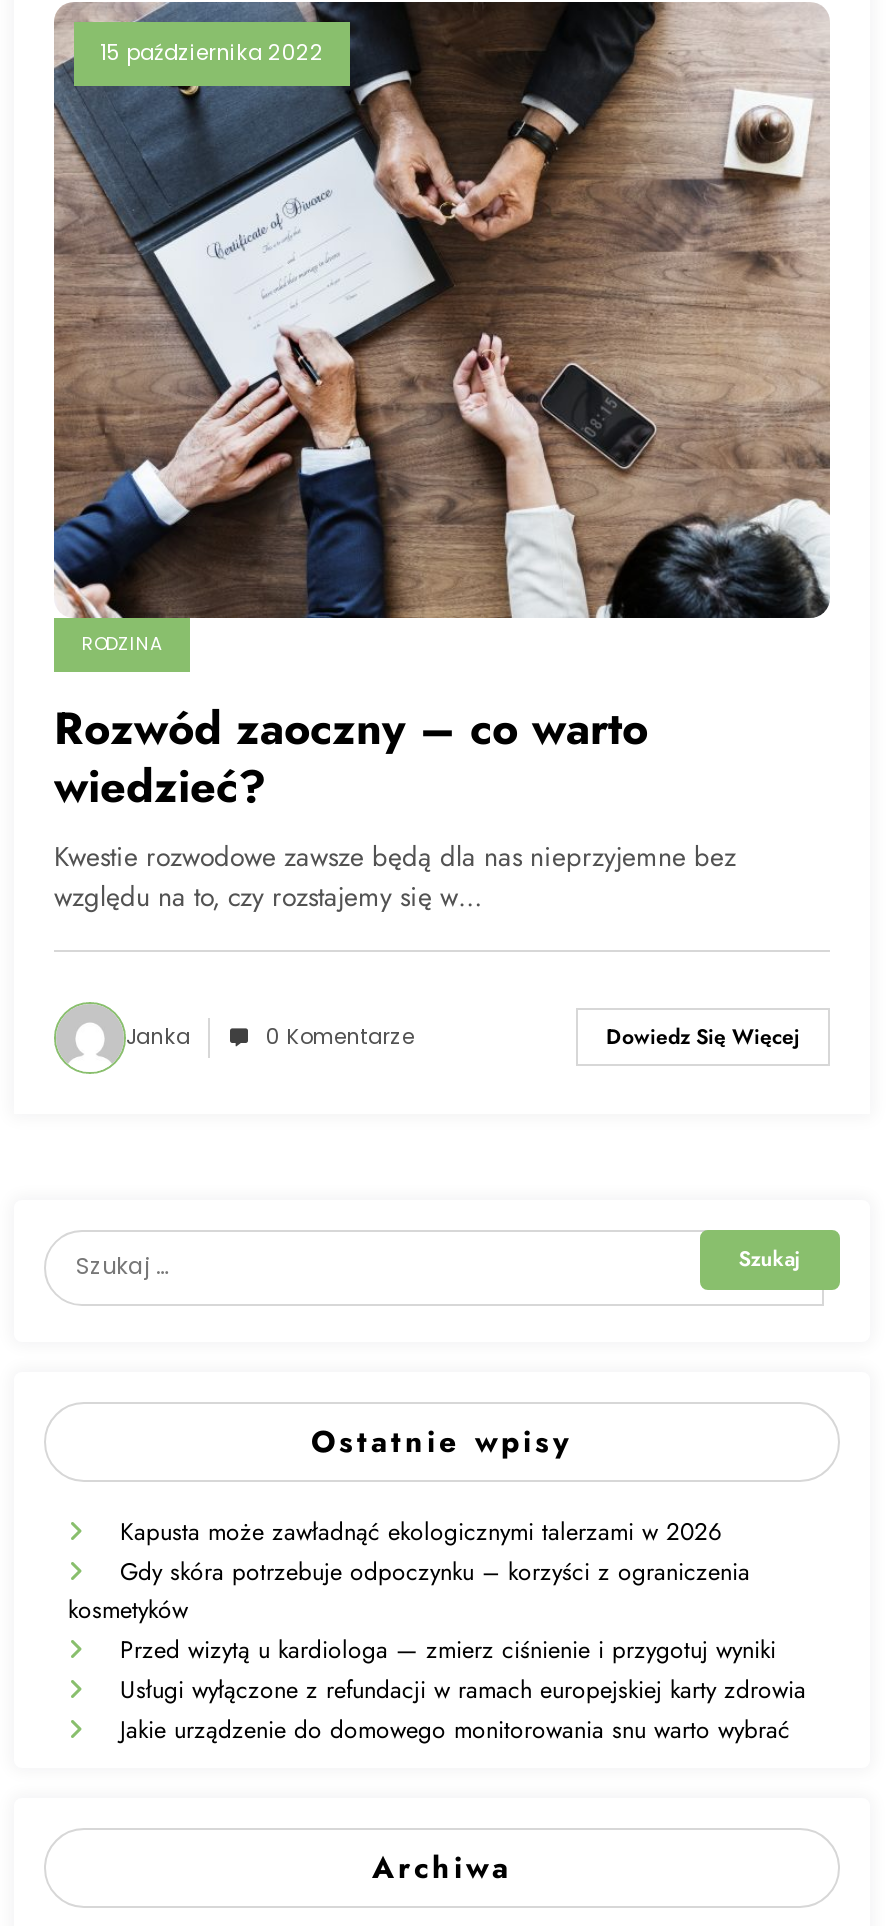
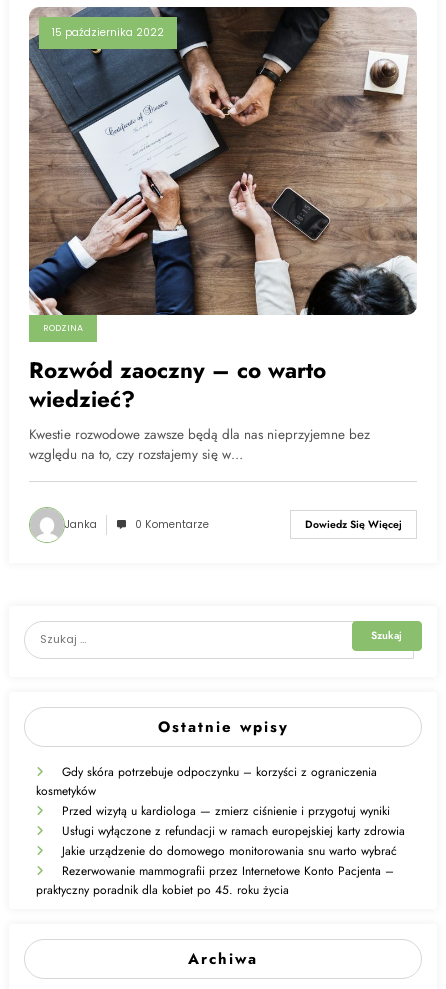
[120,1515,722,1551] Kapusta może zawładnąć ekologicznymi talerzami w 2026 -> none
moved [68,1555,806,1749] -> [36,763,405,860]: Gdy skóra potrzebuje odpoczynku – korzyści z ograniczenia | kosmetyków | Przed wizytą u kardiologa — zmierz ciśnienie i przygotuj wyniki | Usługi wyłączone z refundacji w ramach europejskiej karty zdrowia | Jakie urządzenie do domowego monitorowania snu warto wybrać
none -> [36,862,394,899] Rezerwowanie mammografii przez Internetowe Konto Pacjenta – | praktyczny poradnik dla kobiet po 45. roku życia

